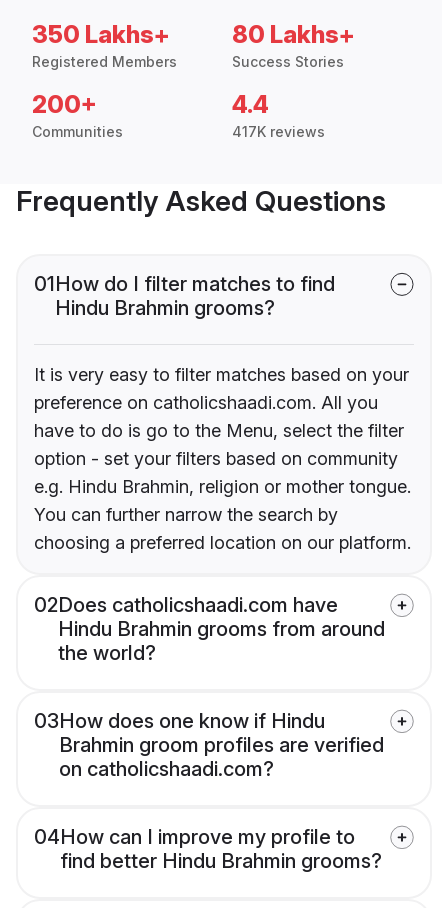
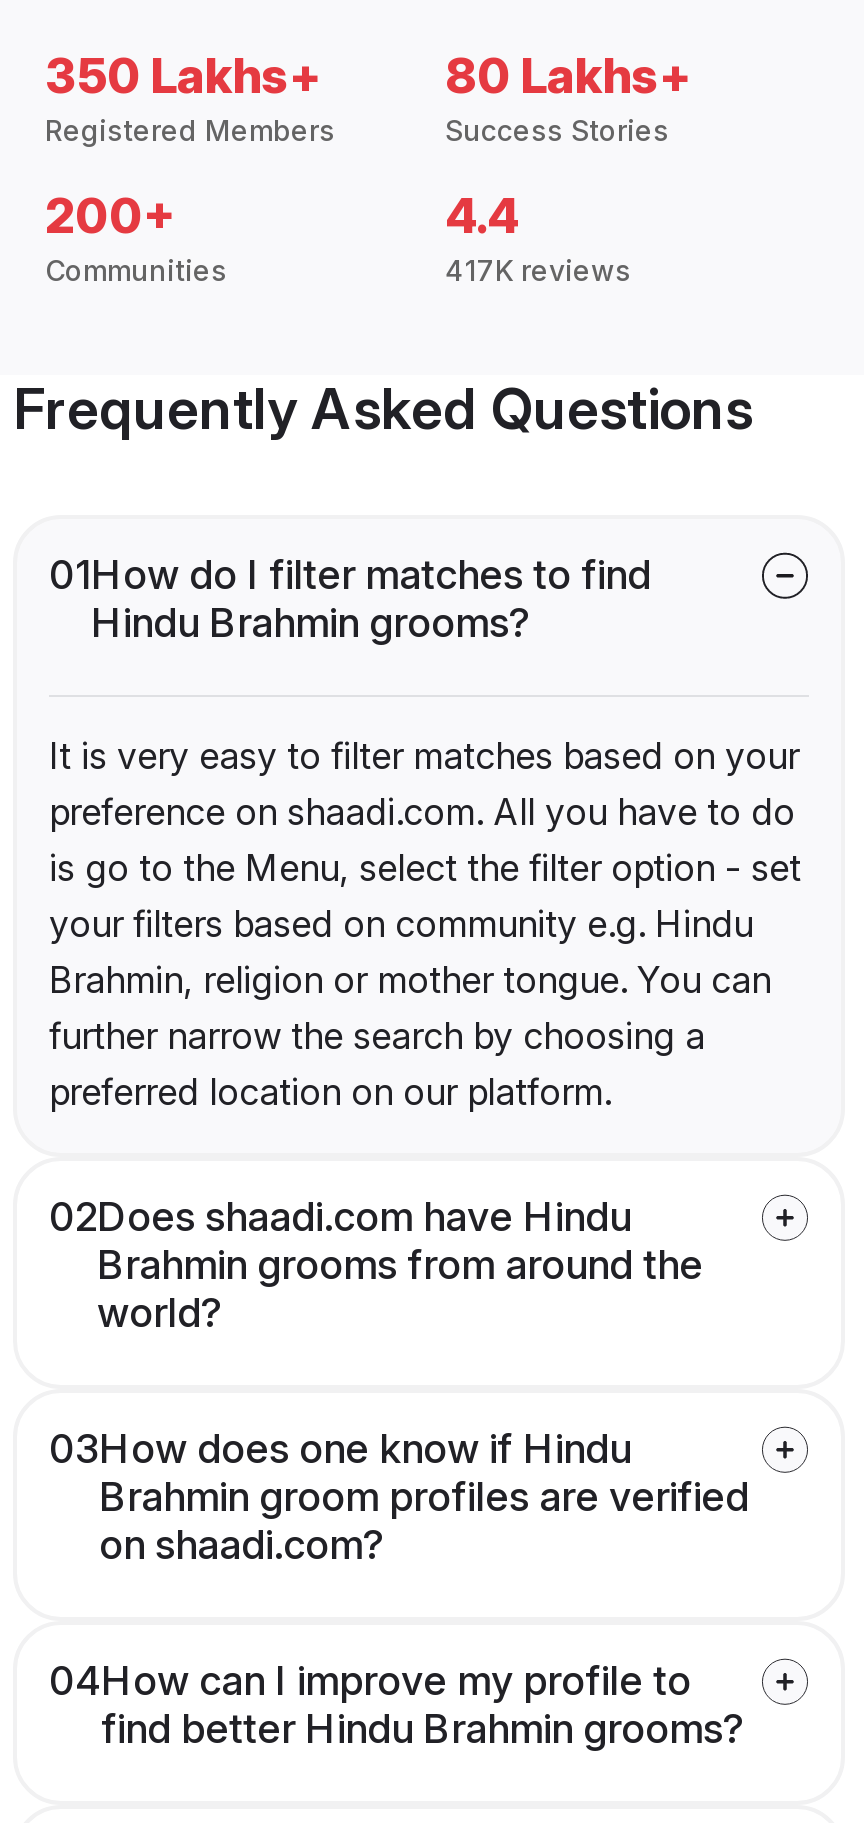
[34,392,411,553] preference on catholicshaadi.com. All you | have to do is go to the Menu, select the filter | option - set your filters based on community | e.g. Hindu Brahmin, religion or mother tongue. | You can further narrow the search by | choosing a preferred location on our platform. -> [49,792,801,1114] preference on shaadi.com. All you have to do | is go to the Menu, select the filter option - set | your filters based on community e.g. Hindu | Brahmin, religion or mother tongue. You can | further narrow the search by choosing a | preferred location on our platform.
[34,593,385,665] 02Does catholicshaadi.com have | Hindu Brahmin grooms from around | the world? -> [49,1194,703,1338] 02Does shaadi.com have Hindu | Brahmin grooms from around the | world?
[59,757,274,781] on catholicshaadi.com? -> [99,1522,385,1570] on shaadi.com?

